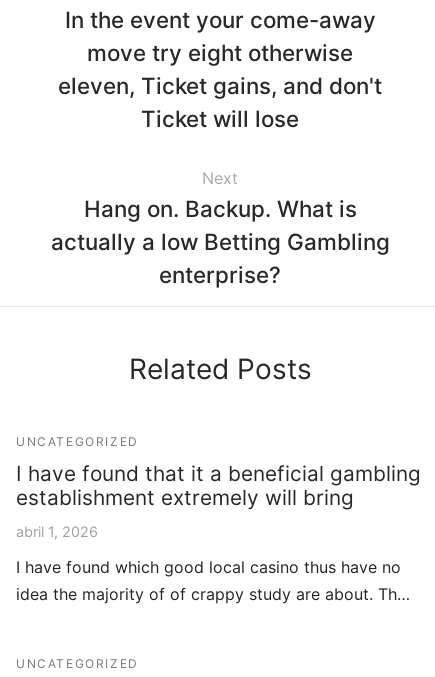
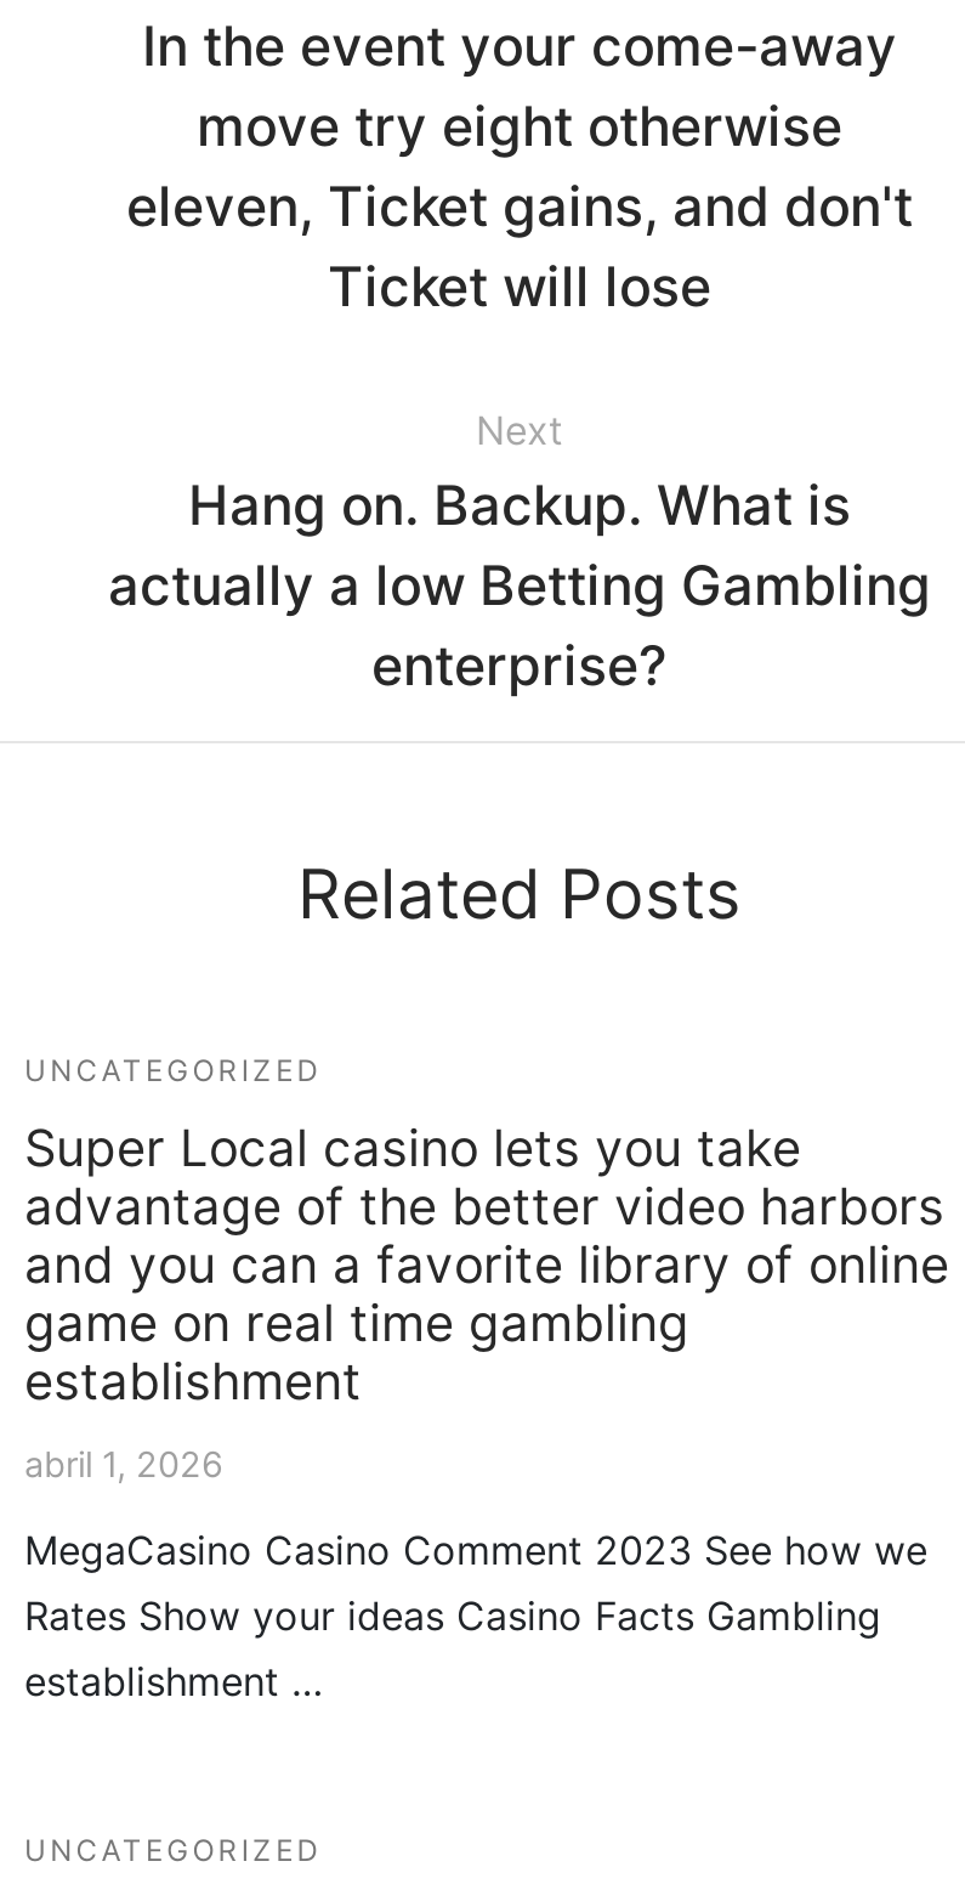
[16,461,421,510] I have found that it a beneficial gambling | establishment extremely will bring -> [24,1118,949,1412] Super Local casino lets you take | advantage of the better video harbors | and you can a favorite library of online | game on real time gambling | establishment
[16,557,410,604] I have found which good local casino thus have no | idea the majority of of crappy study are about. Th… -> [24,1526,927,1706] MegaCasino Casino Comment 2023 See how we | Rates Show your ideas Casino Facts Gambling | establishment …

